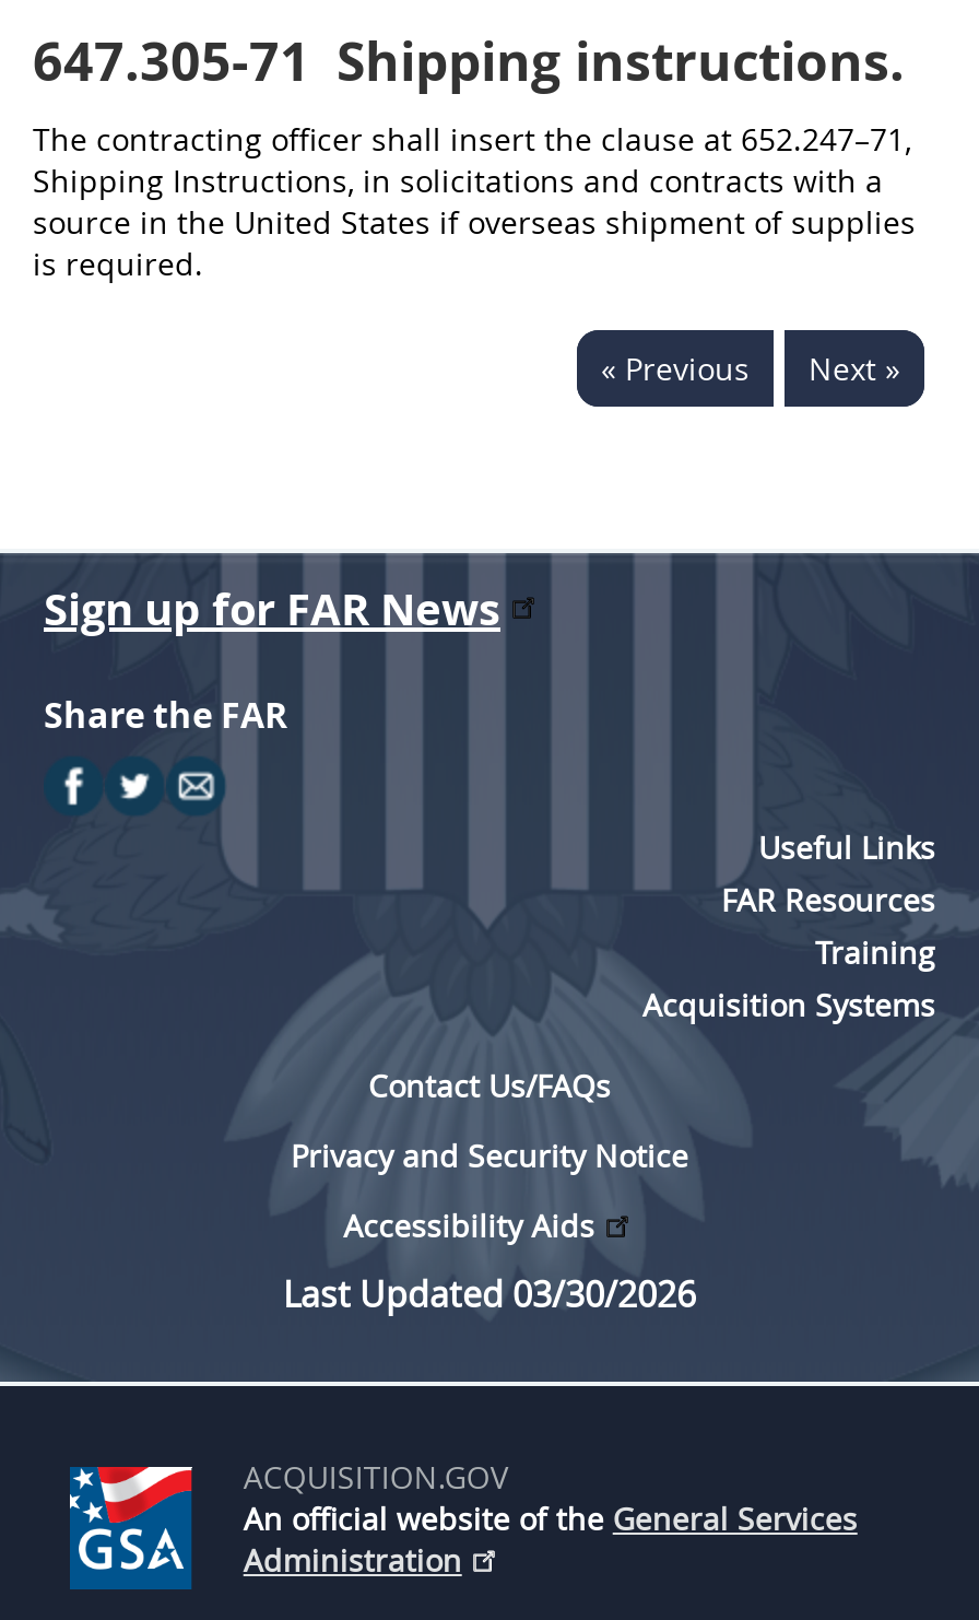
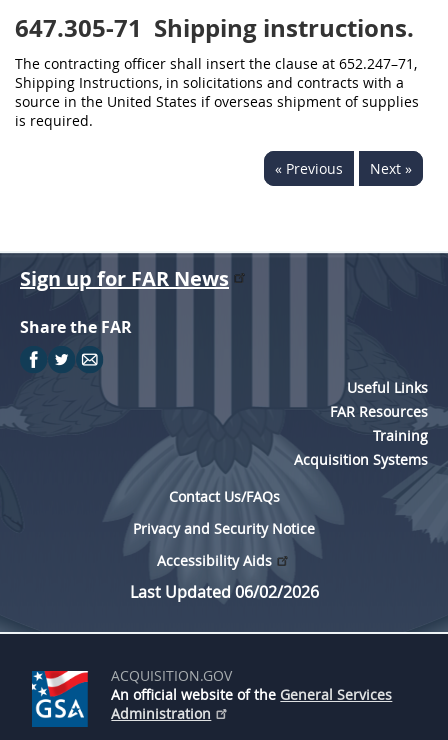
[283,1270,696,1318] Last Updated 03/30/2026 -> [129,581,318,603] Last Updated 06/02/2026

